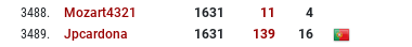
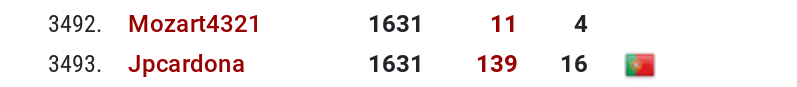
[21,6,137,21] 3488. Mozart4321 -> [48,10,262,38] 3492. Mozart4321
[21,27,128,42] 3489. Jpcardona -> [48,50,246,78] 3493. Jpcardona

